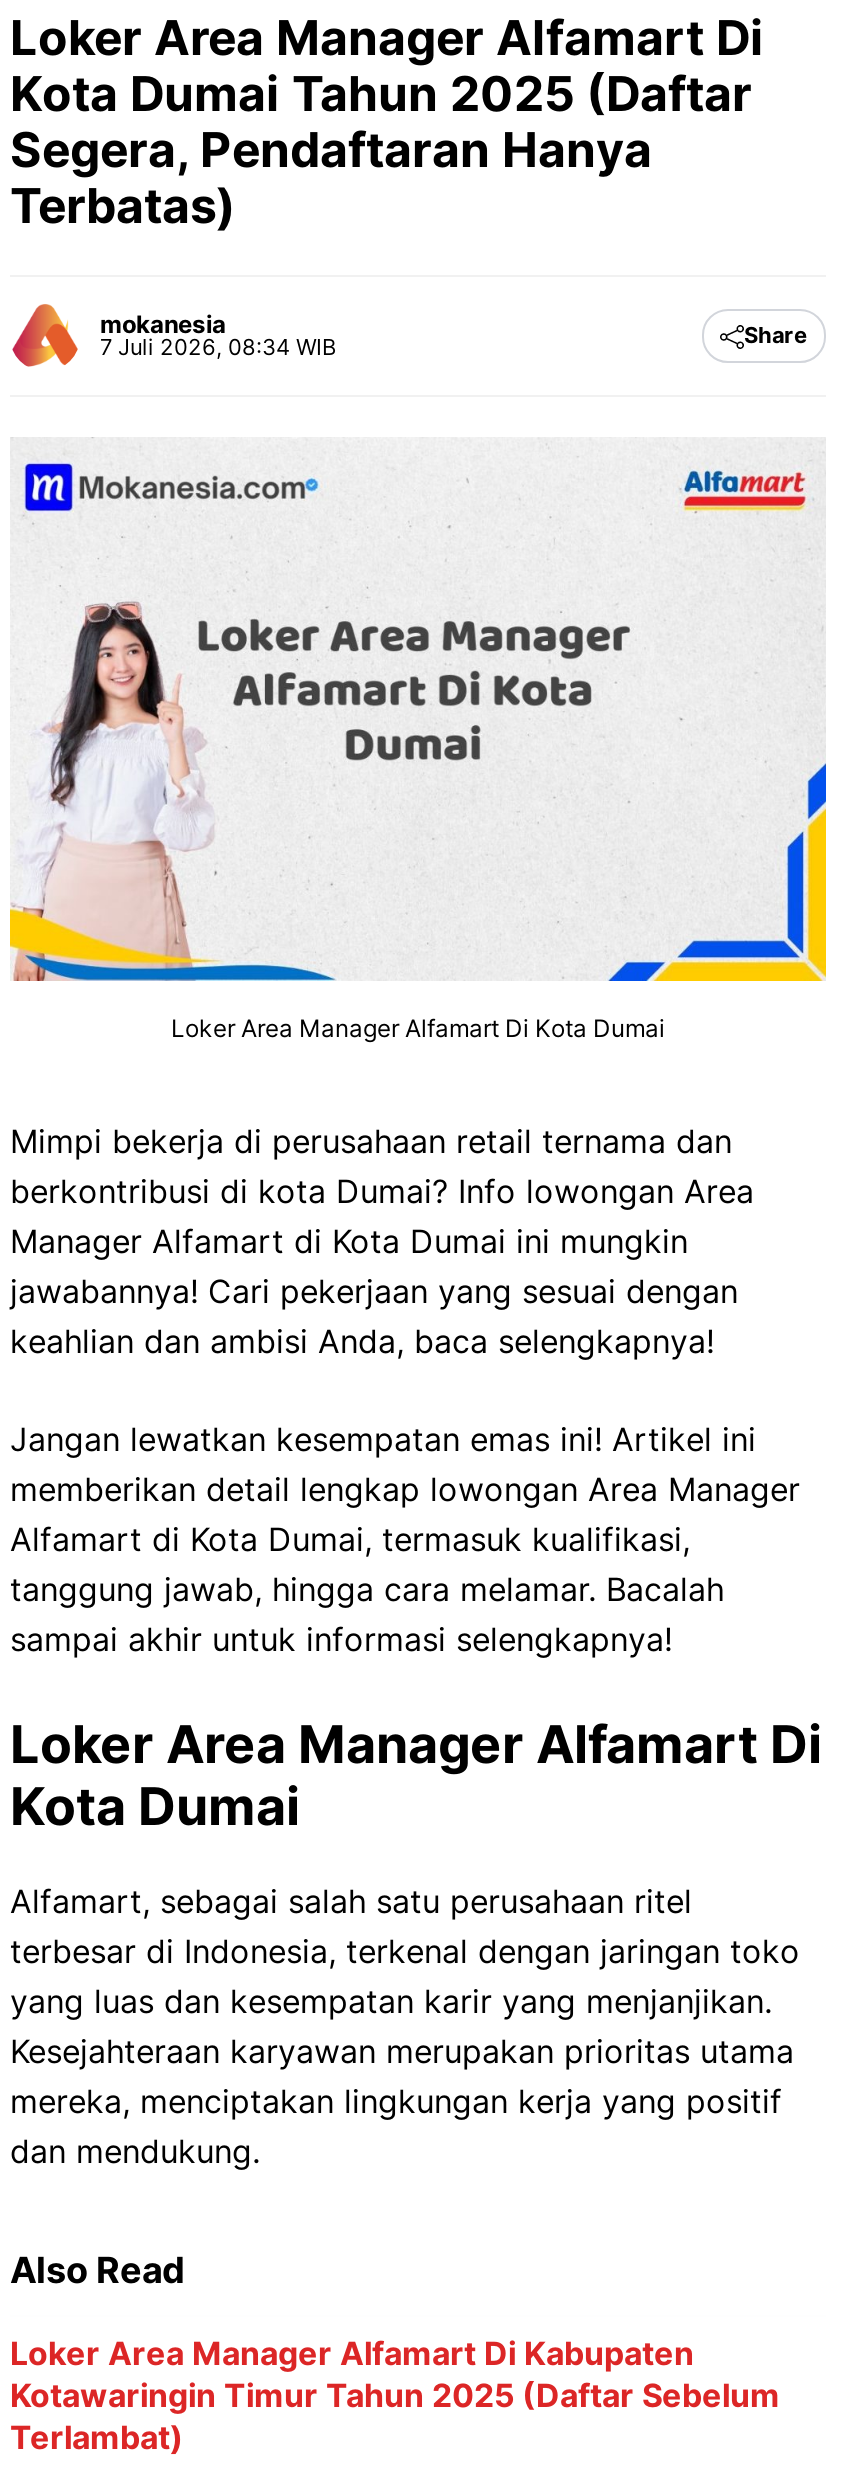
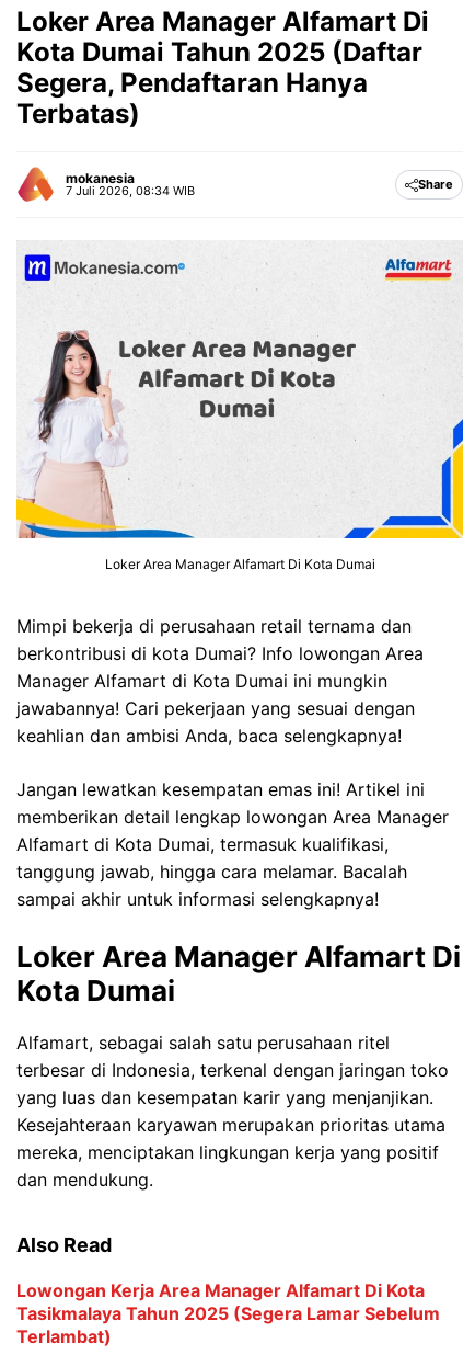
[10,2333,780,2415] Loker Area Manager Alfamart Di Kabupaten | Kotawaringin Timur Tahun 2025 (Daftar Sebelum -> [16,1279,440,1324] Lowongan Kerja Area Manager Alfamart Di Kota | Tasikmalaya Tahun 2025 (Segera Lamar Sebelum

